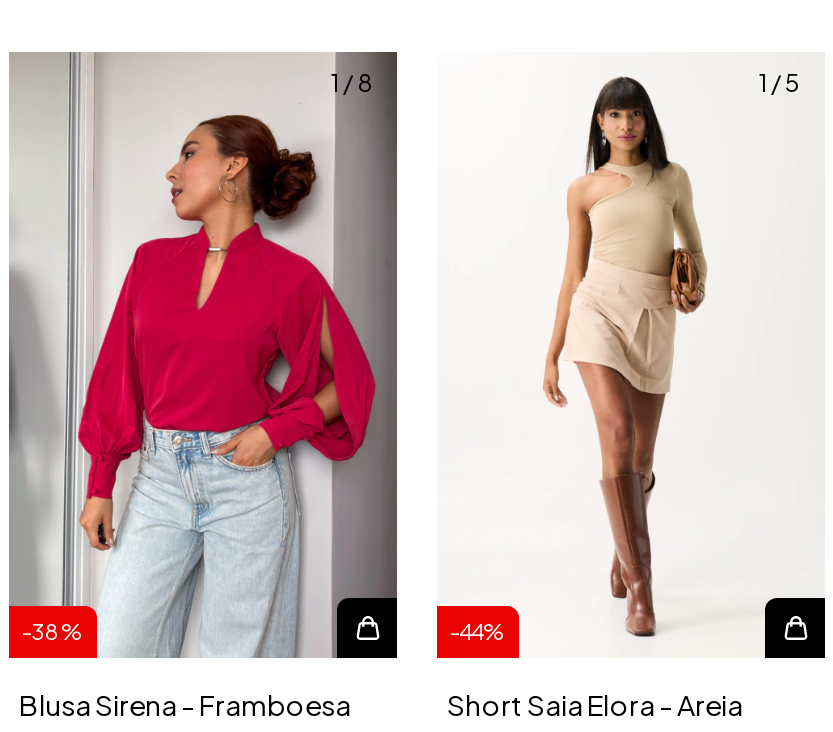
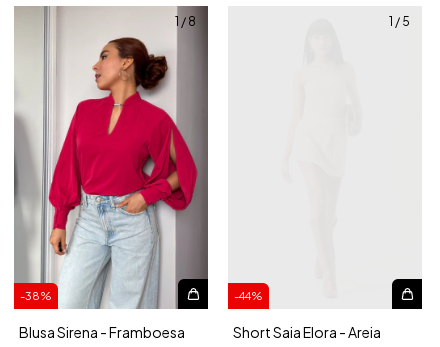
[543,76,707,638] [image] -> none

